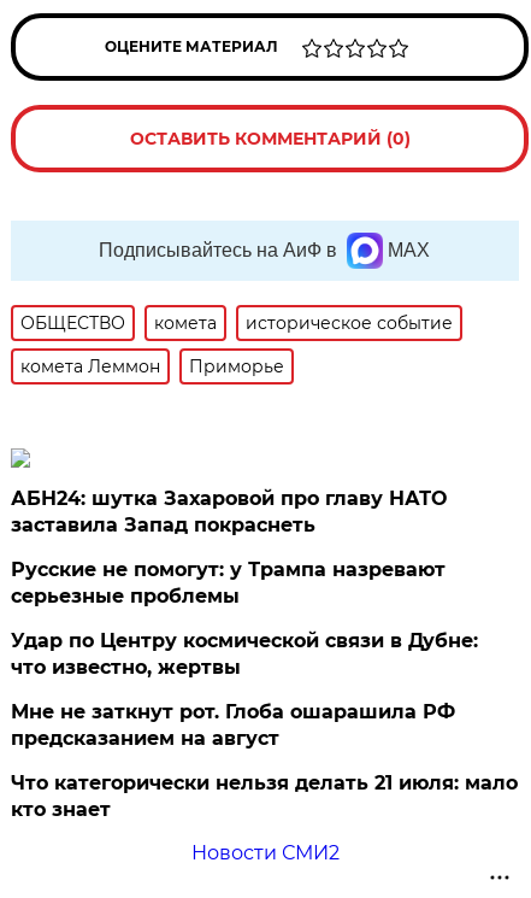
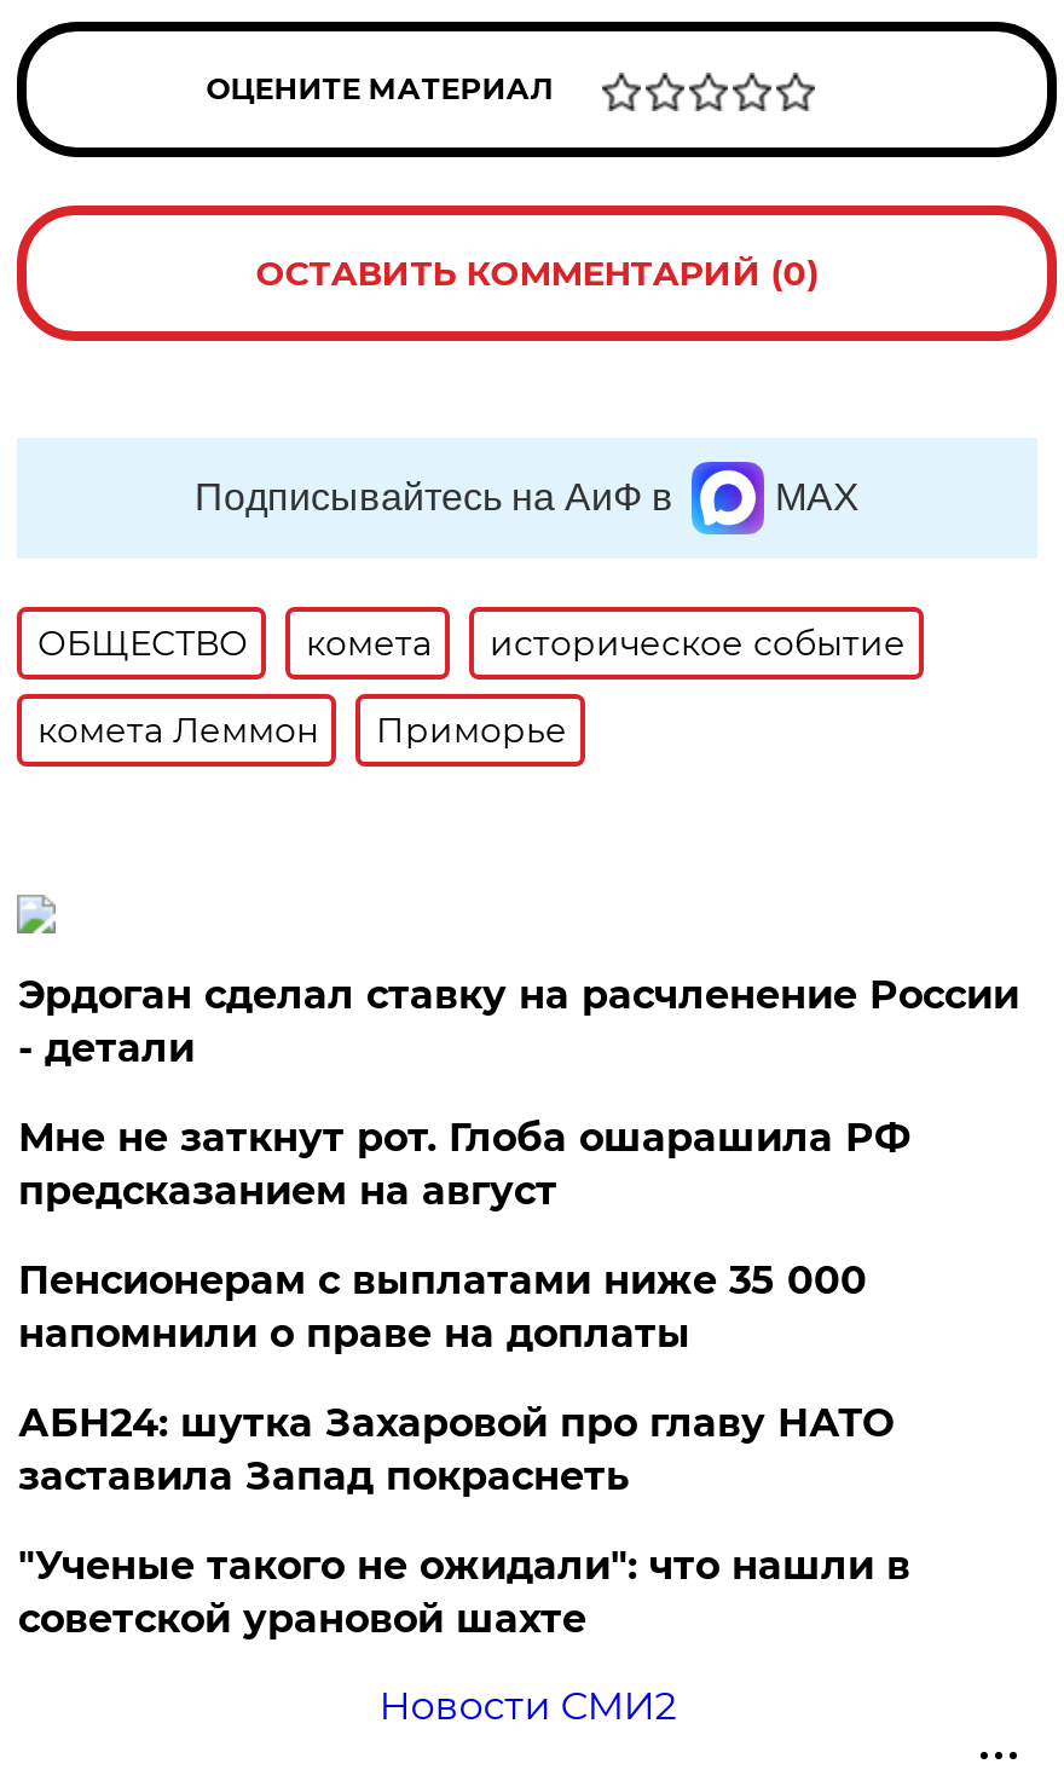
none -> [18,972,1019,1357] Эрдоган сделал ставку на расчленение России | - детали | Пенсионерам с выплатами ниже 35 000 | напомнили о праве на доплаты
moved [11,487,447,536] -> [18,1400,893,1499]: АБН24: шутка Захаровой про главу НАТО | заставила Запад покраснеть
[11,558,518,821] Русские не помогут: у Трампа назревают | серьезные проблемы | Удар по Центру космической связи в Дубне: | что известно, жертвы | Что категорически нельзя делать 21 июля: мало | кто знает -> [18,1543,910,1642] "Ученые такого не ожидали": что нашли в | советской урановой шахте
moved [11,700,456,750] -> [18,1115,910,1214]: Мне не заткнут рот. Глоба ошарашила РФ | предсказанием на август

